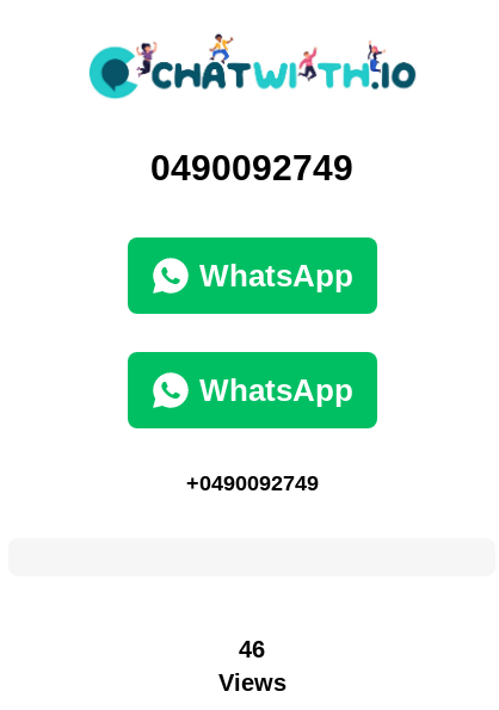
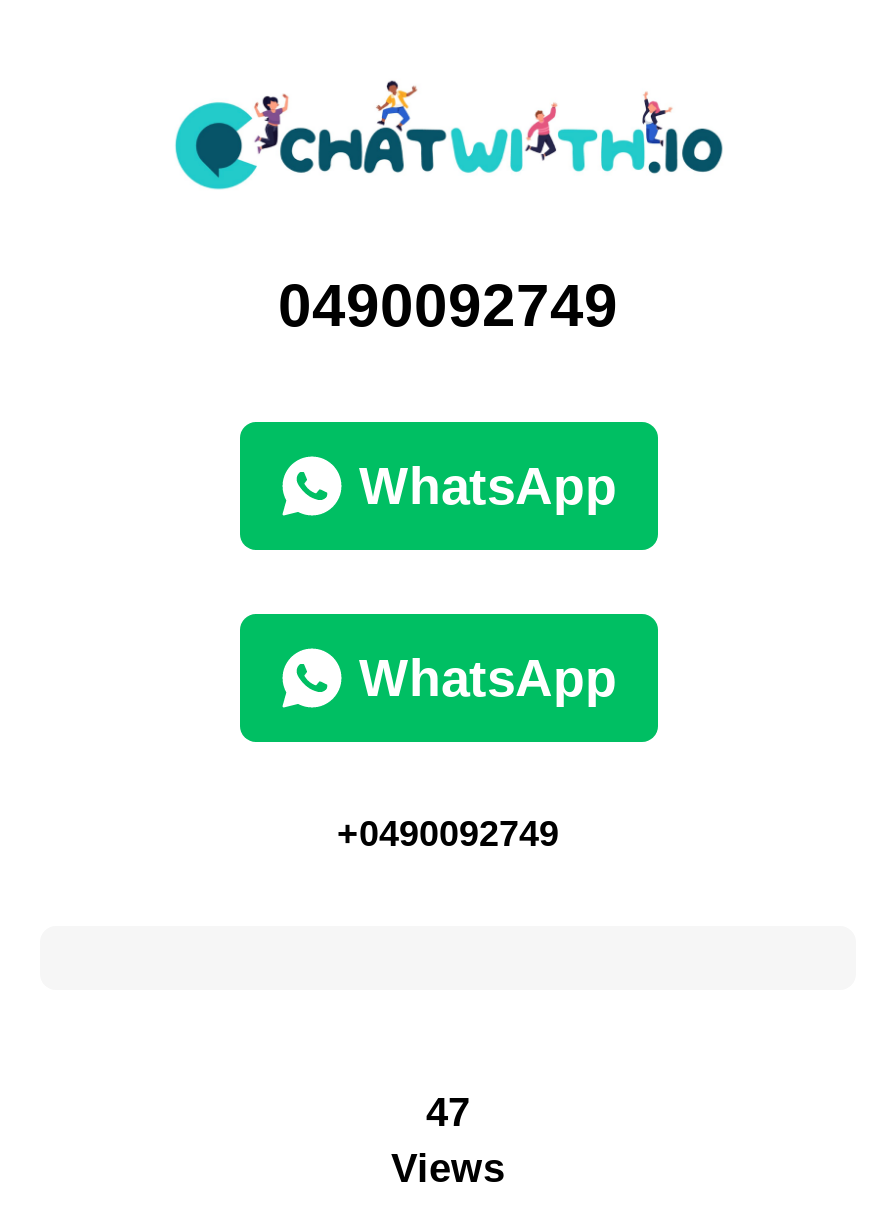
[239,636,265,662] 46 -> [426,1090,470,1134] 47

